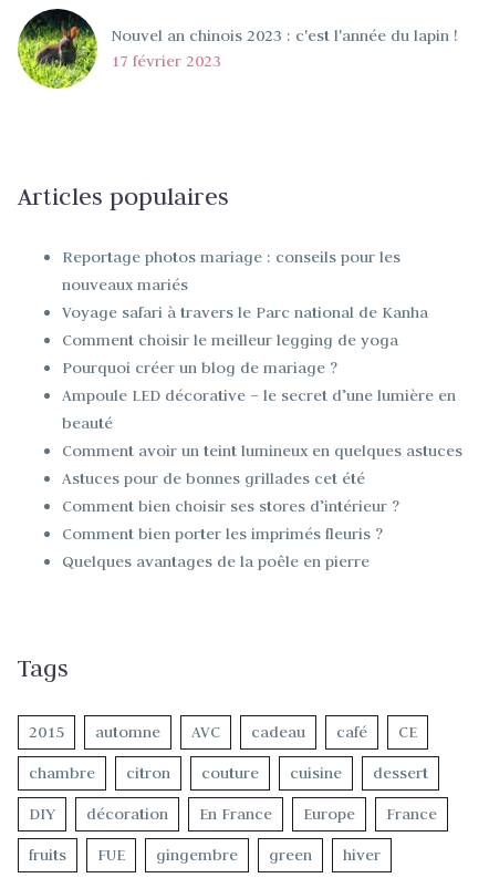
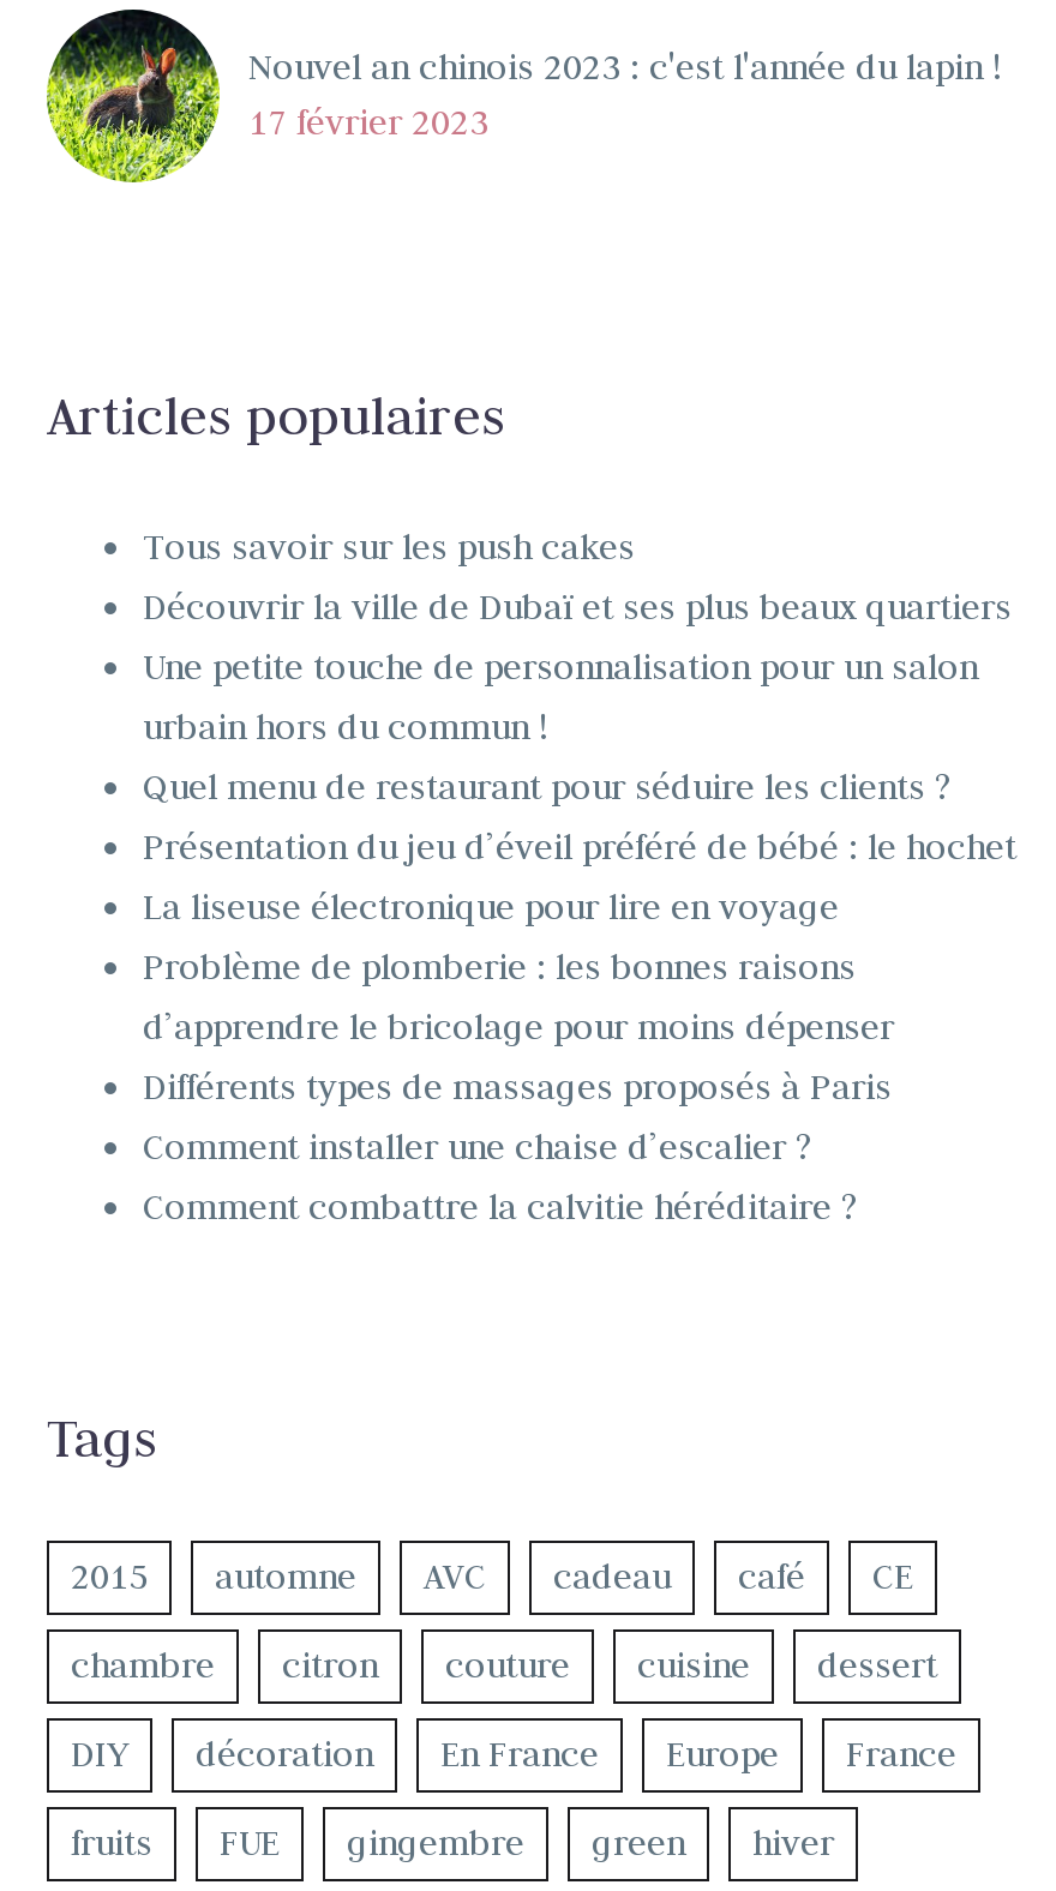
[62,246,462,571] Reportage photos mariage : conseils pour les | nouveaux mariés | Voyage safari à travers le Parc national de Kanha | Comment choisir le meilleur legging de yoga | Pourquoi créer un blog de mariage ? | Ampoule LED décorative – le secret d’une lumière en | beauté | Comment avoir un teint lumineux en quelques astuces | Astuces pour de bonnes grillades cet été | Comment bien choisir ses stores d’intérieur ? | Comment bien porter les imprimés fleuris ? | Quelques avantages de la poêle en pierre -> [143,524,1016,1227] Tous savoir sur les push cakes | Découvrir la ville de Dubaï et ses plus beaux quartiers | Une petite touche de personnalisation pour un salon | urbain hors du commun ! | Quel menu de restaurant pour séduire les clients ? | Présentation du jeu d’éveil préféré de bébé : le hochet | La liseuse électronique pour lire en voyage | Problème de plomberie : les bonnes raisons | d’apprendre le bricolage pour moins dépenser | Différents types de massages proposés à Paris | Comment installer une chaise d’escalier ? | Comment combattre la calvitie héréditaire ?

